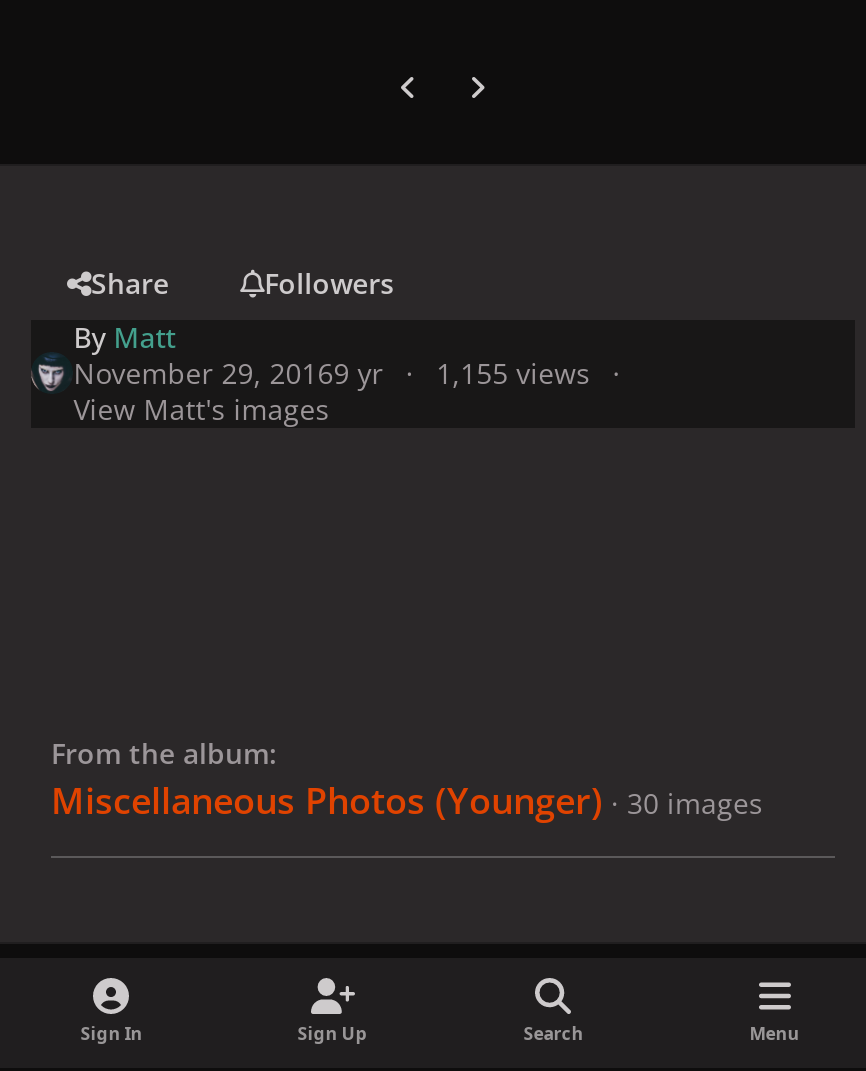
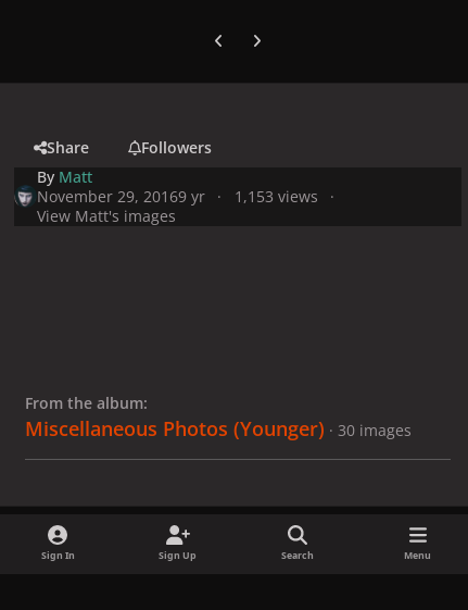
[73,353,590,391] November 29, 20169 yr 1,155 views -> [37,185,318,206] November 29, 20169 yr 1,153 views

